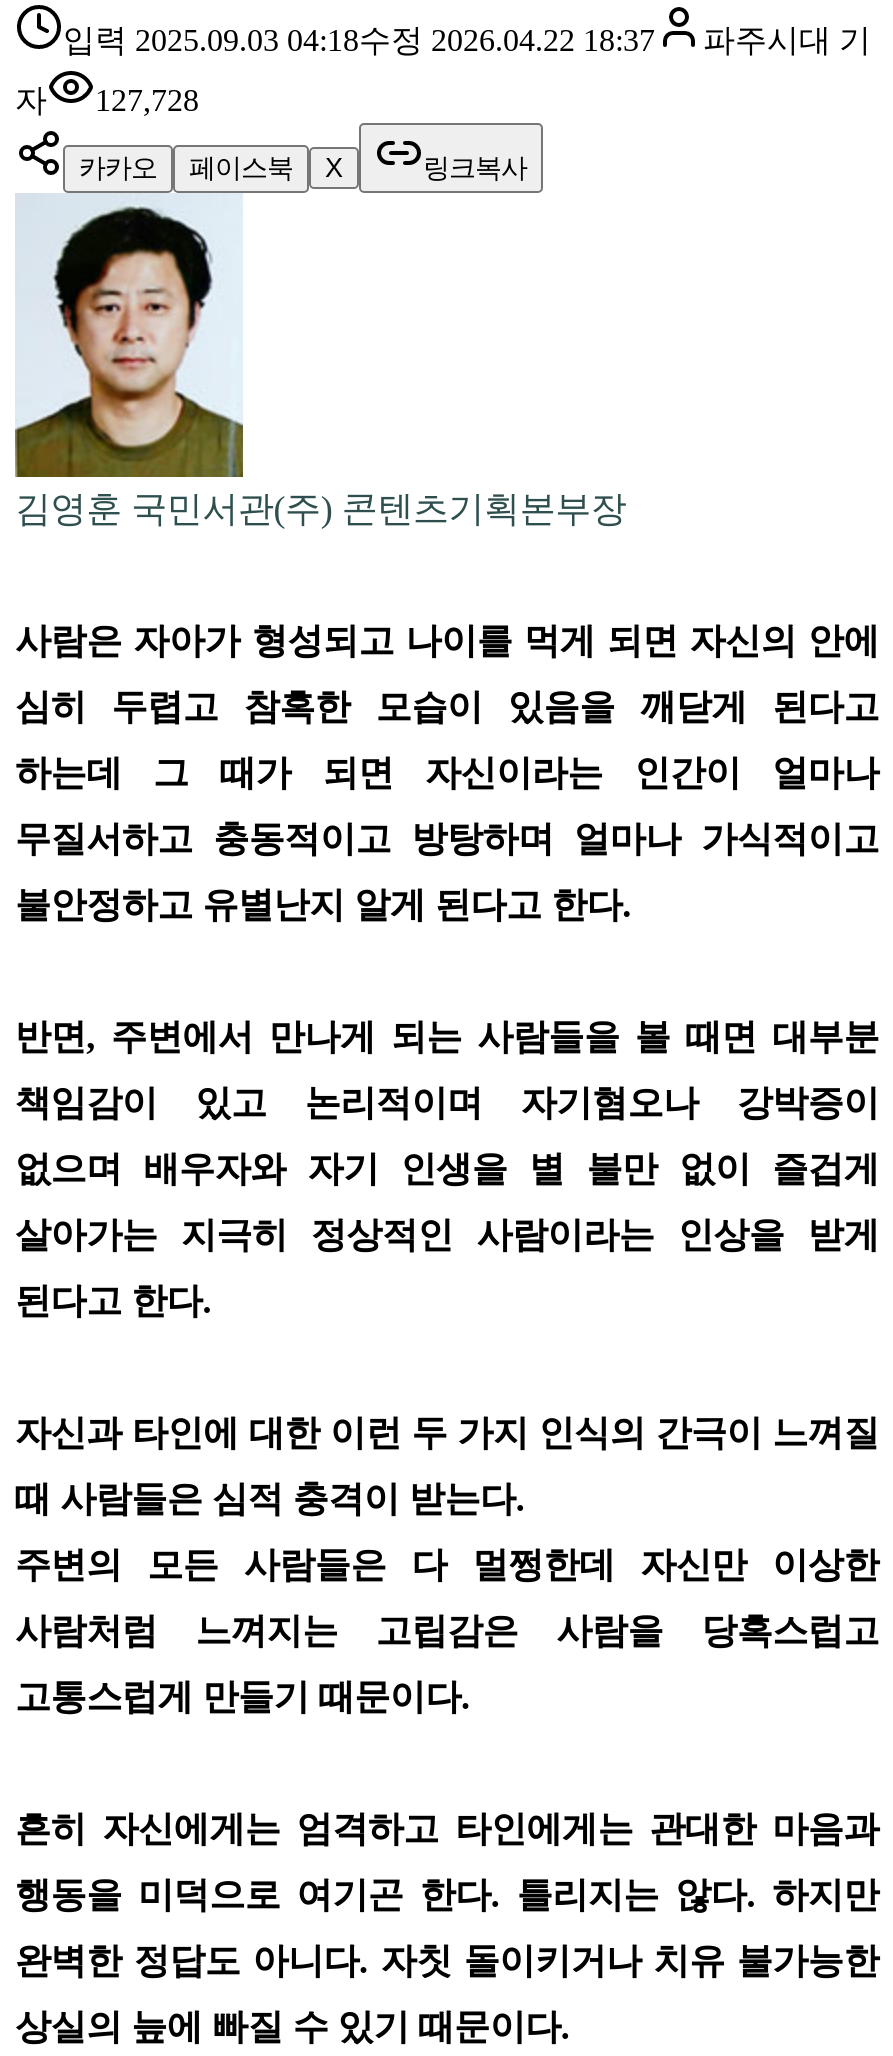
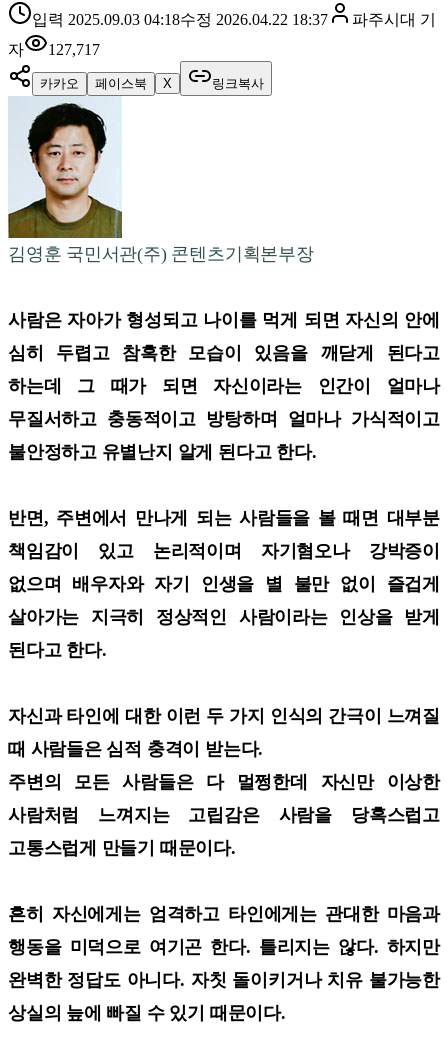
[15,83,199,117] 자 127,728 -> [8,41,100,58] 자 127,717

